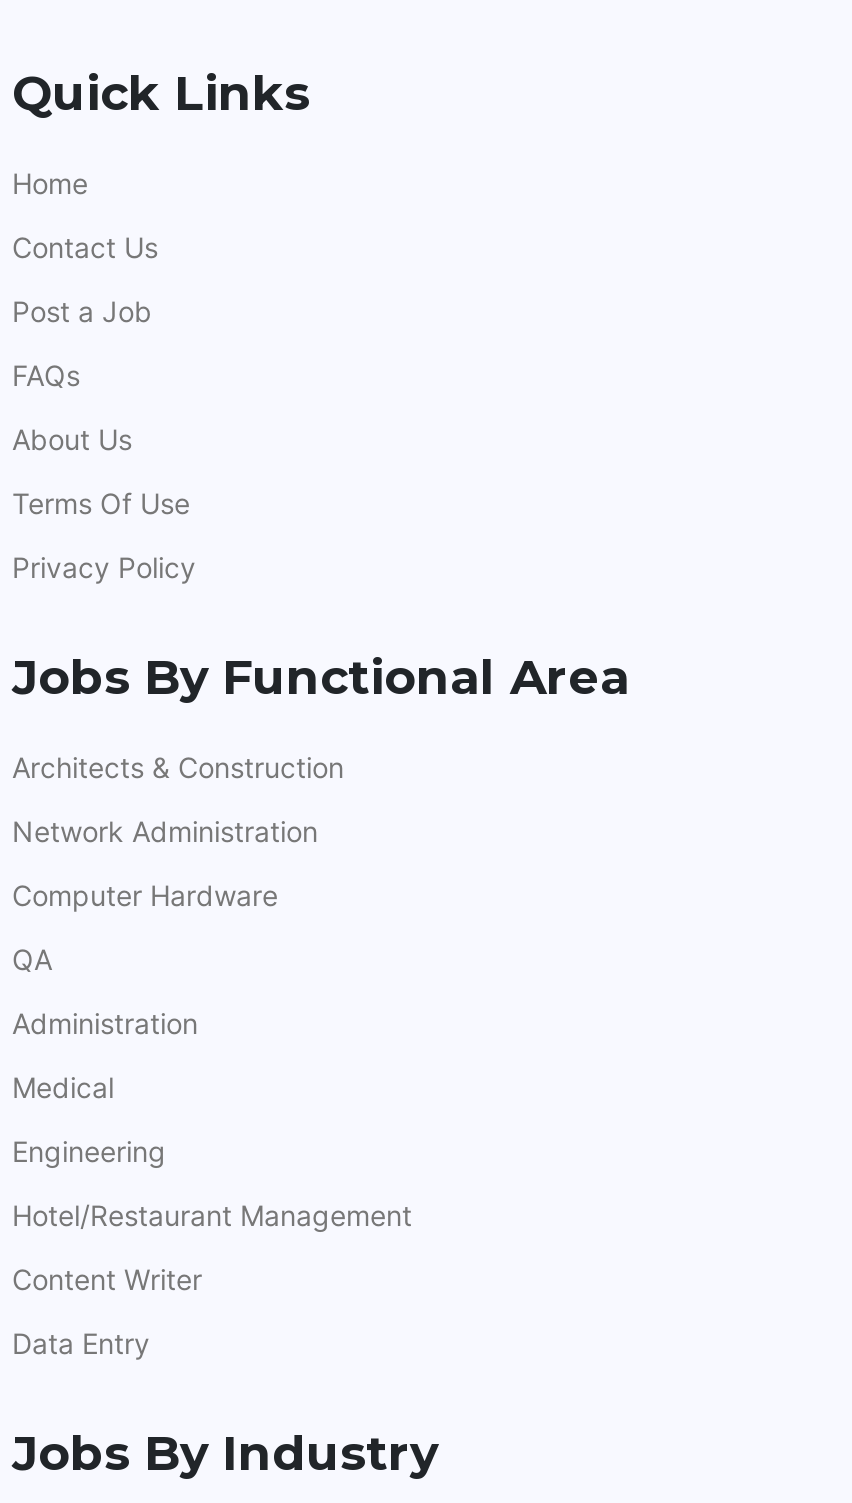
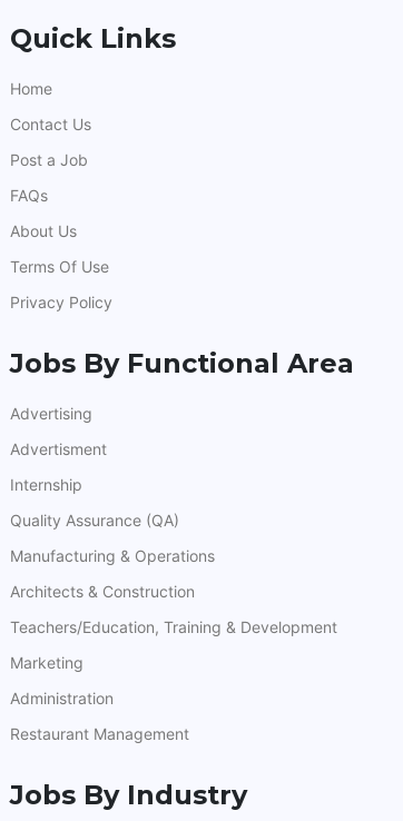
none -> [10,403,215,565] Advertising | Advertisment | Internship | Quality Assurance (QA) | Manufacturing & Operations
moved [12,749,344,783] -> [10,581,195,600]: Architects & Construction
[12,813,318,975] Network Administration | Computer Hardware | QA -> [10,617,337,672] Teachers/Education, Training & Development | Marketing
moved [12,1005,198,1039] -> [10,688,114,707]: Administration
[12,1069,412,1359] Medical | Engineering | Hotel/Restaurant Management | Content Writer | Data Entry -> [10,724,189,743] Restaurant Management

